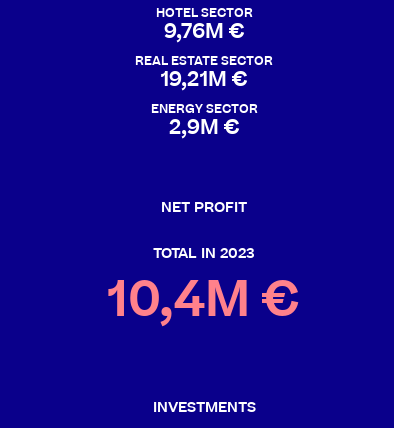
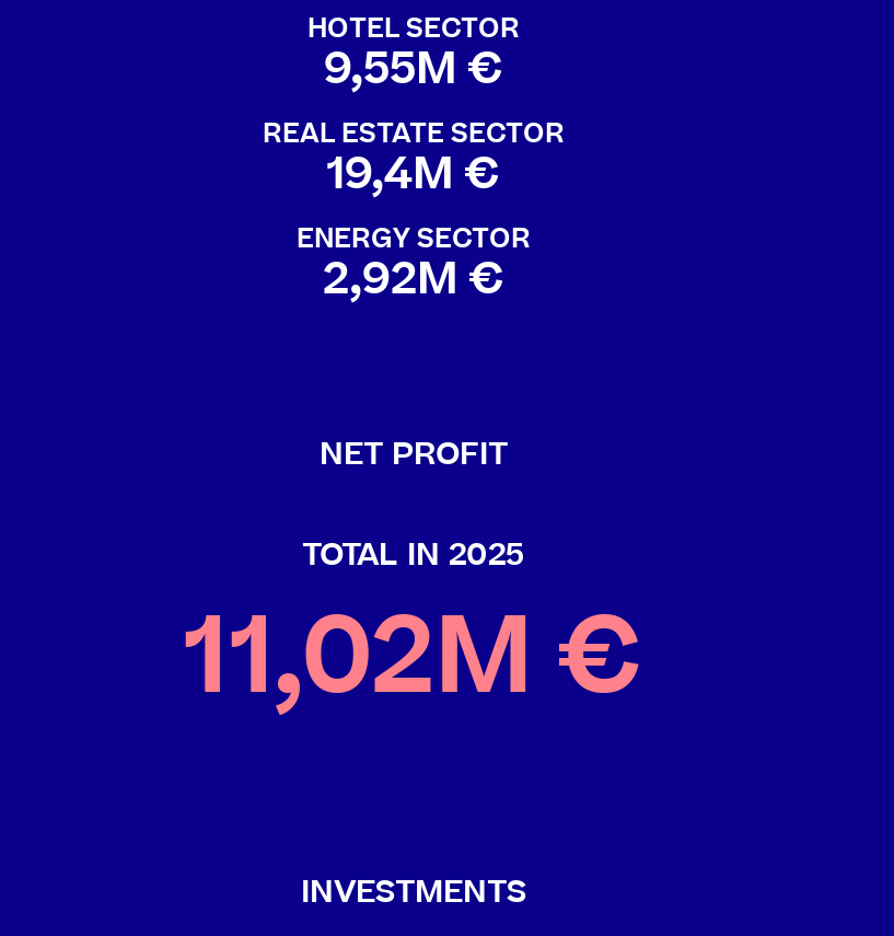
[163,17,244,46] 9,76M € -> [324,37,503,101] 9,55M €
[160,65,247,94] 19,21M € -> [327,142,500,206] 19,4M €
[168,113,239,142] 2,9M € -> [323,247,504,311] 2,92M €
[108,243,300,336] TOTAL IN 2023 | 10,4M € -> [185,532,642,736] TOTAL IN 2025 | 11,02M €

